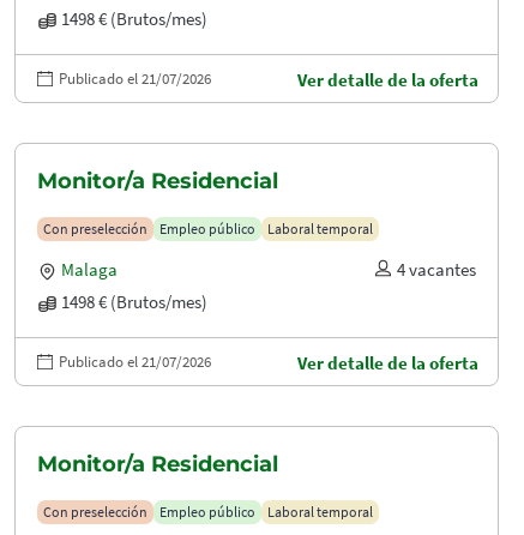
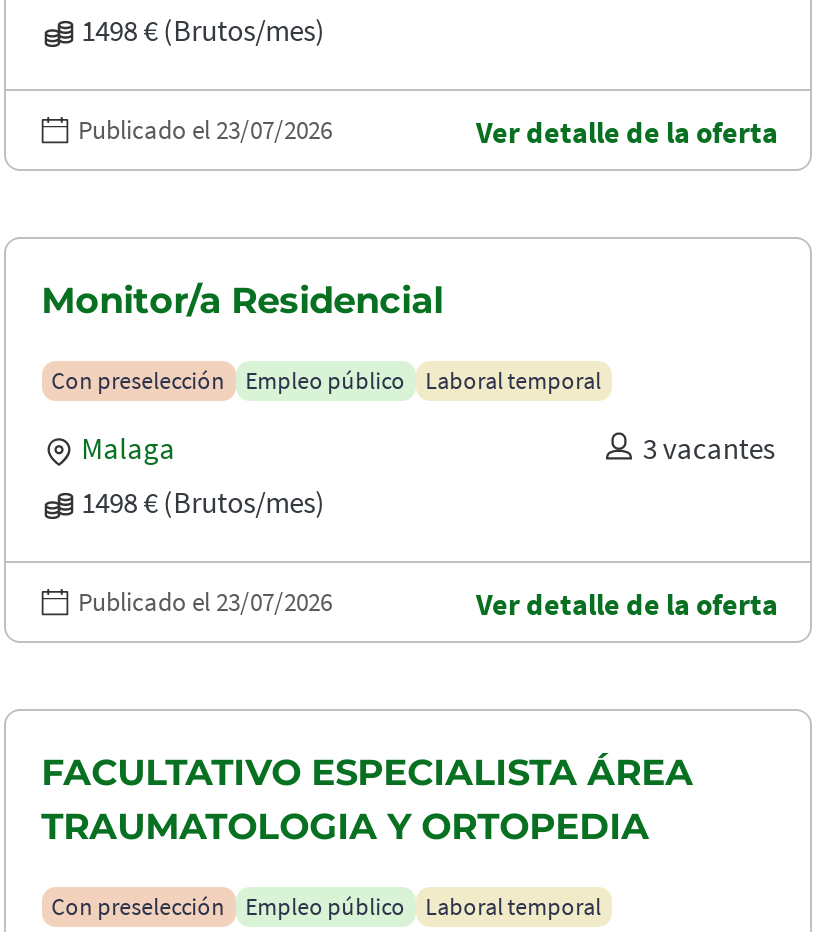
[59,68,211,89] Publicado el 21/07/2026 -> [78,113,332,147] Publicado el 23/07/2026
[397,258,477,280] 4 vacantes -> [643,429,775,467] 3 vacantes
[59,351,211,372] Publicado el 21/07/2026 -> [78,585,332,619] Publicado el 23/07/2026
[37,451,278,477] Monitor/a Residencial -> [41,751,693,849] FACULTATIVO ESPECIALISTA ÁREA | TRAUMATOLOGIA Y ORTOPEDIA

